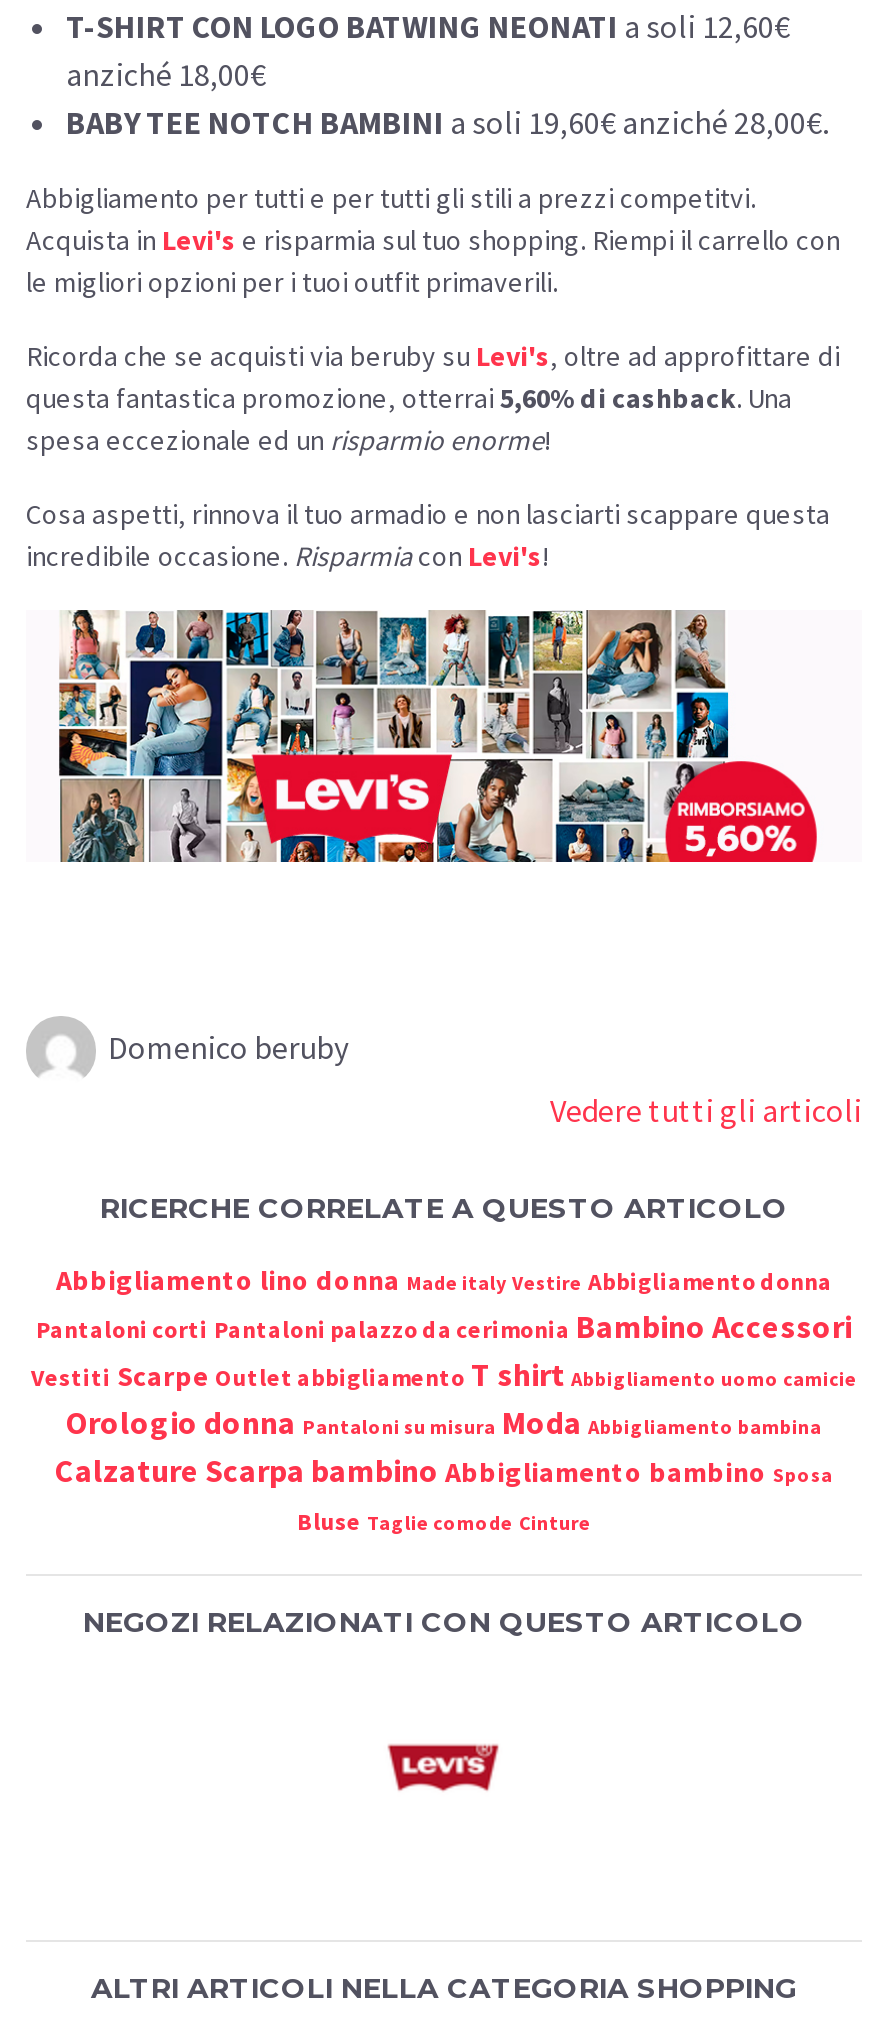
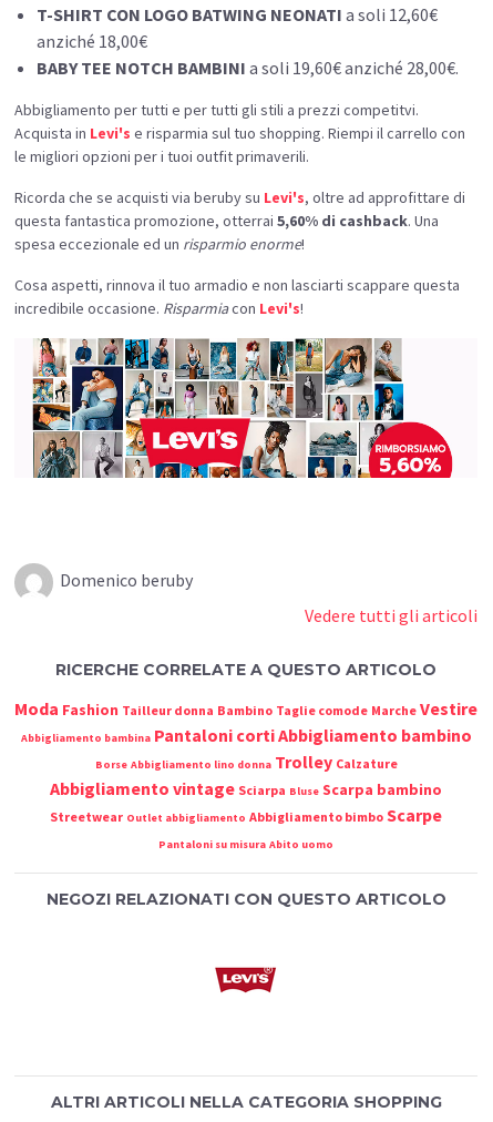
[31,1262,857,1536] Abbigliamento lino donna Made italy Vestire Abbigliamento donna | Pantaloni corti Pantaloni palazzo da cerimonia Bambino Accessori | Vestiti Scarpe Outlet abbigliamento T shirt Abbigliamento uomo camicie | Orologio donna Pantaloni su misura Moda Abbigliamento bambina | Calzature Scarpa bambino Abbigliamento bambino Sposa | Bluse Taglie comode Cinture -> [14,697,477,851] Moda Fashion Tailleur donna Bambino Taglie comode Marche Vestire | Abbigliamento bambina Pantaloni corti Abbigliamento bambino | Borse Abbigliamento lino donna Trolley Calzature | Abbigliamento vintage Sciarpa Bluse Scarpa bambino | Streetwear Outlet abbigliamento Abbigliamento bimbo Scarpe | Pantaloni su misura Abito uomo

